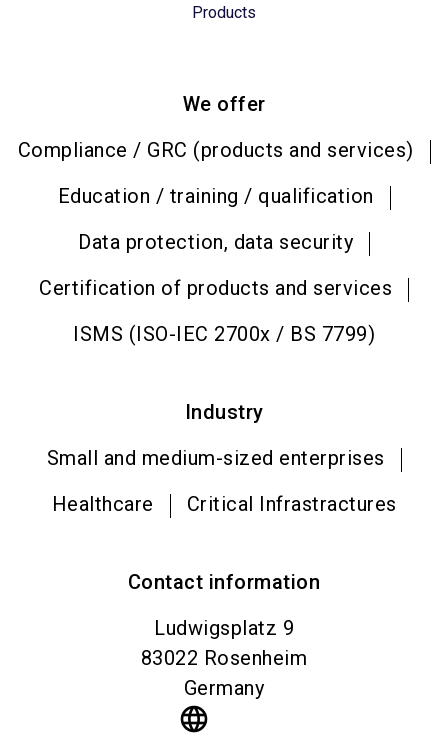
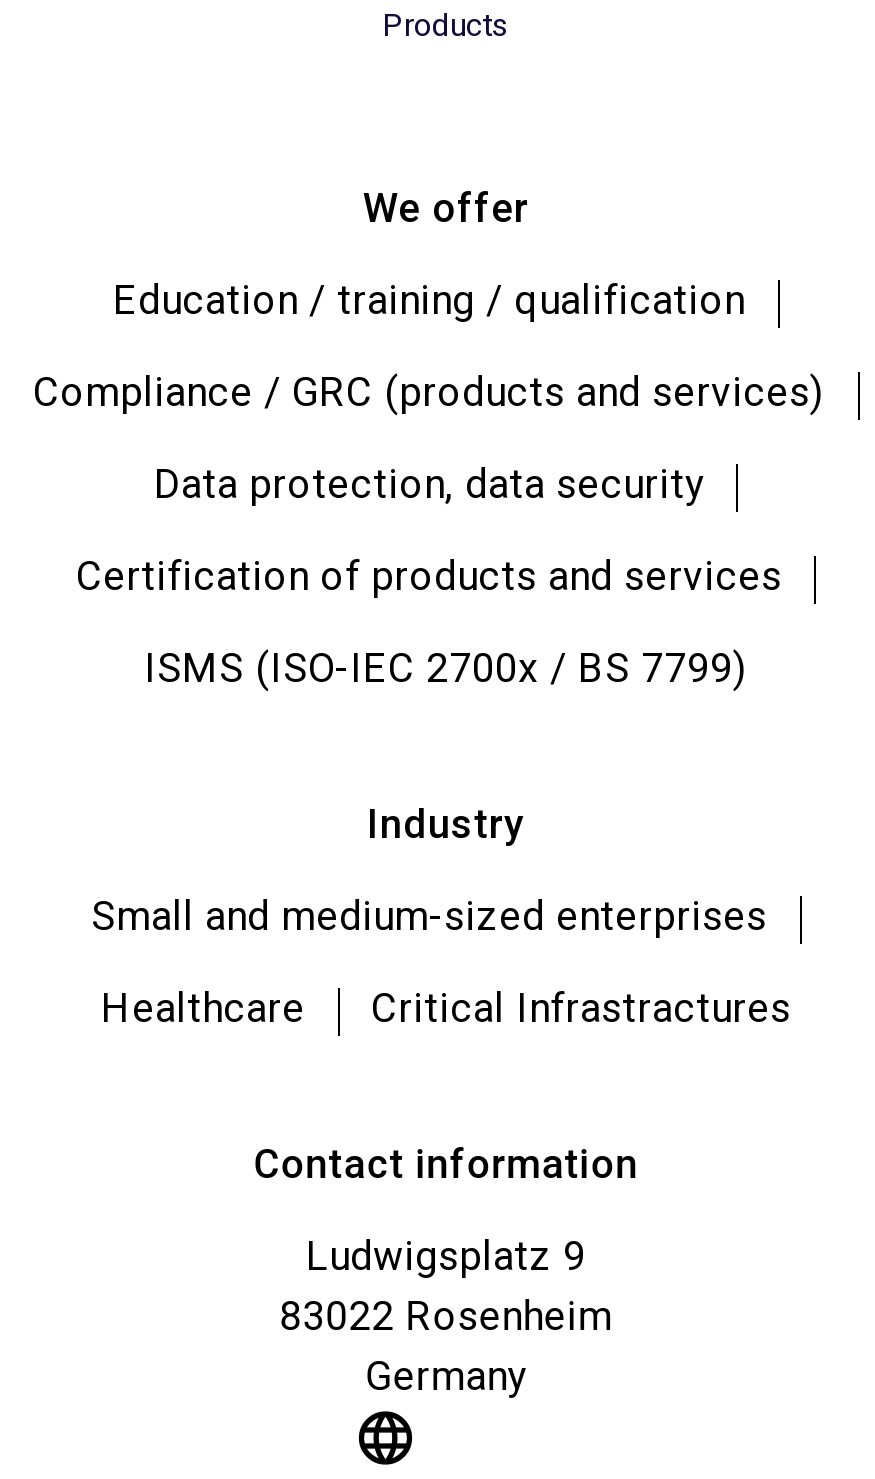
moved [17,138,413,162] -> [33,368,825,416]: Compliance / GRC (products and services)
moved [57,184,373,208] -> [113,276,745,324]: Education / training / qualification

